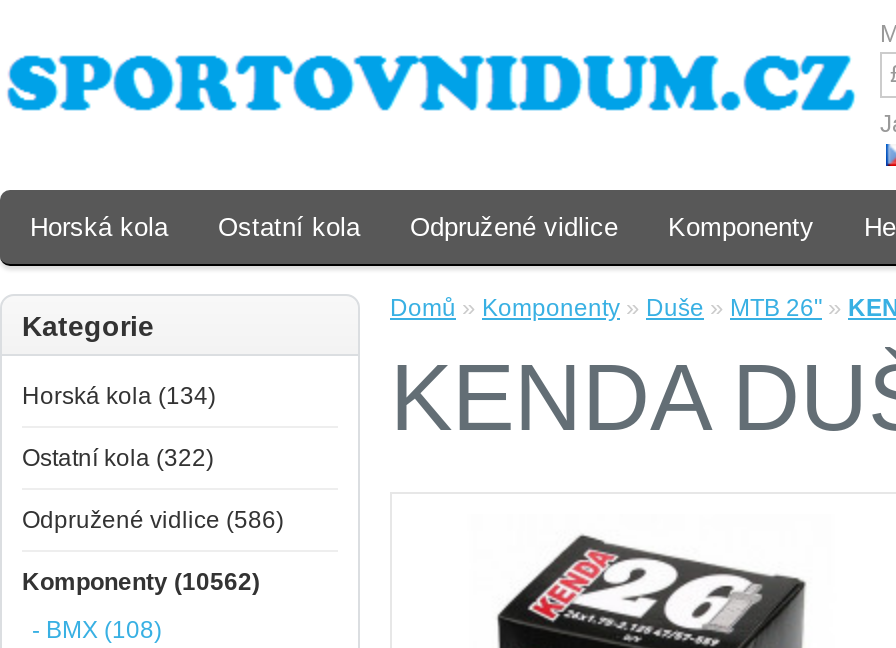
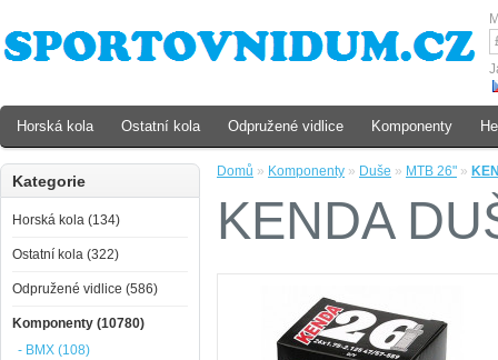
[22,568,260,596] Komponenty (10562) -> [12,316,145,331] Komponenty (10780)

